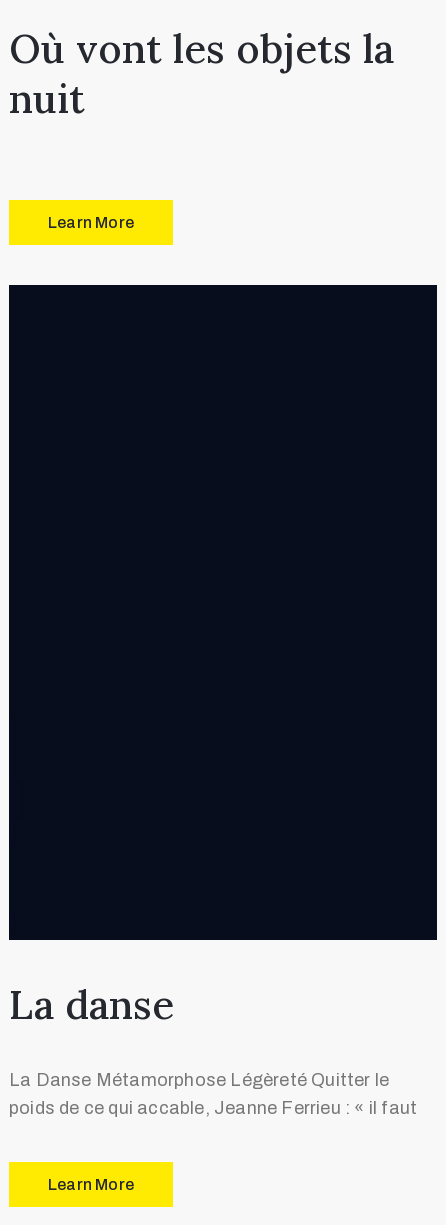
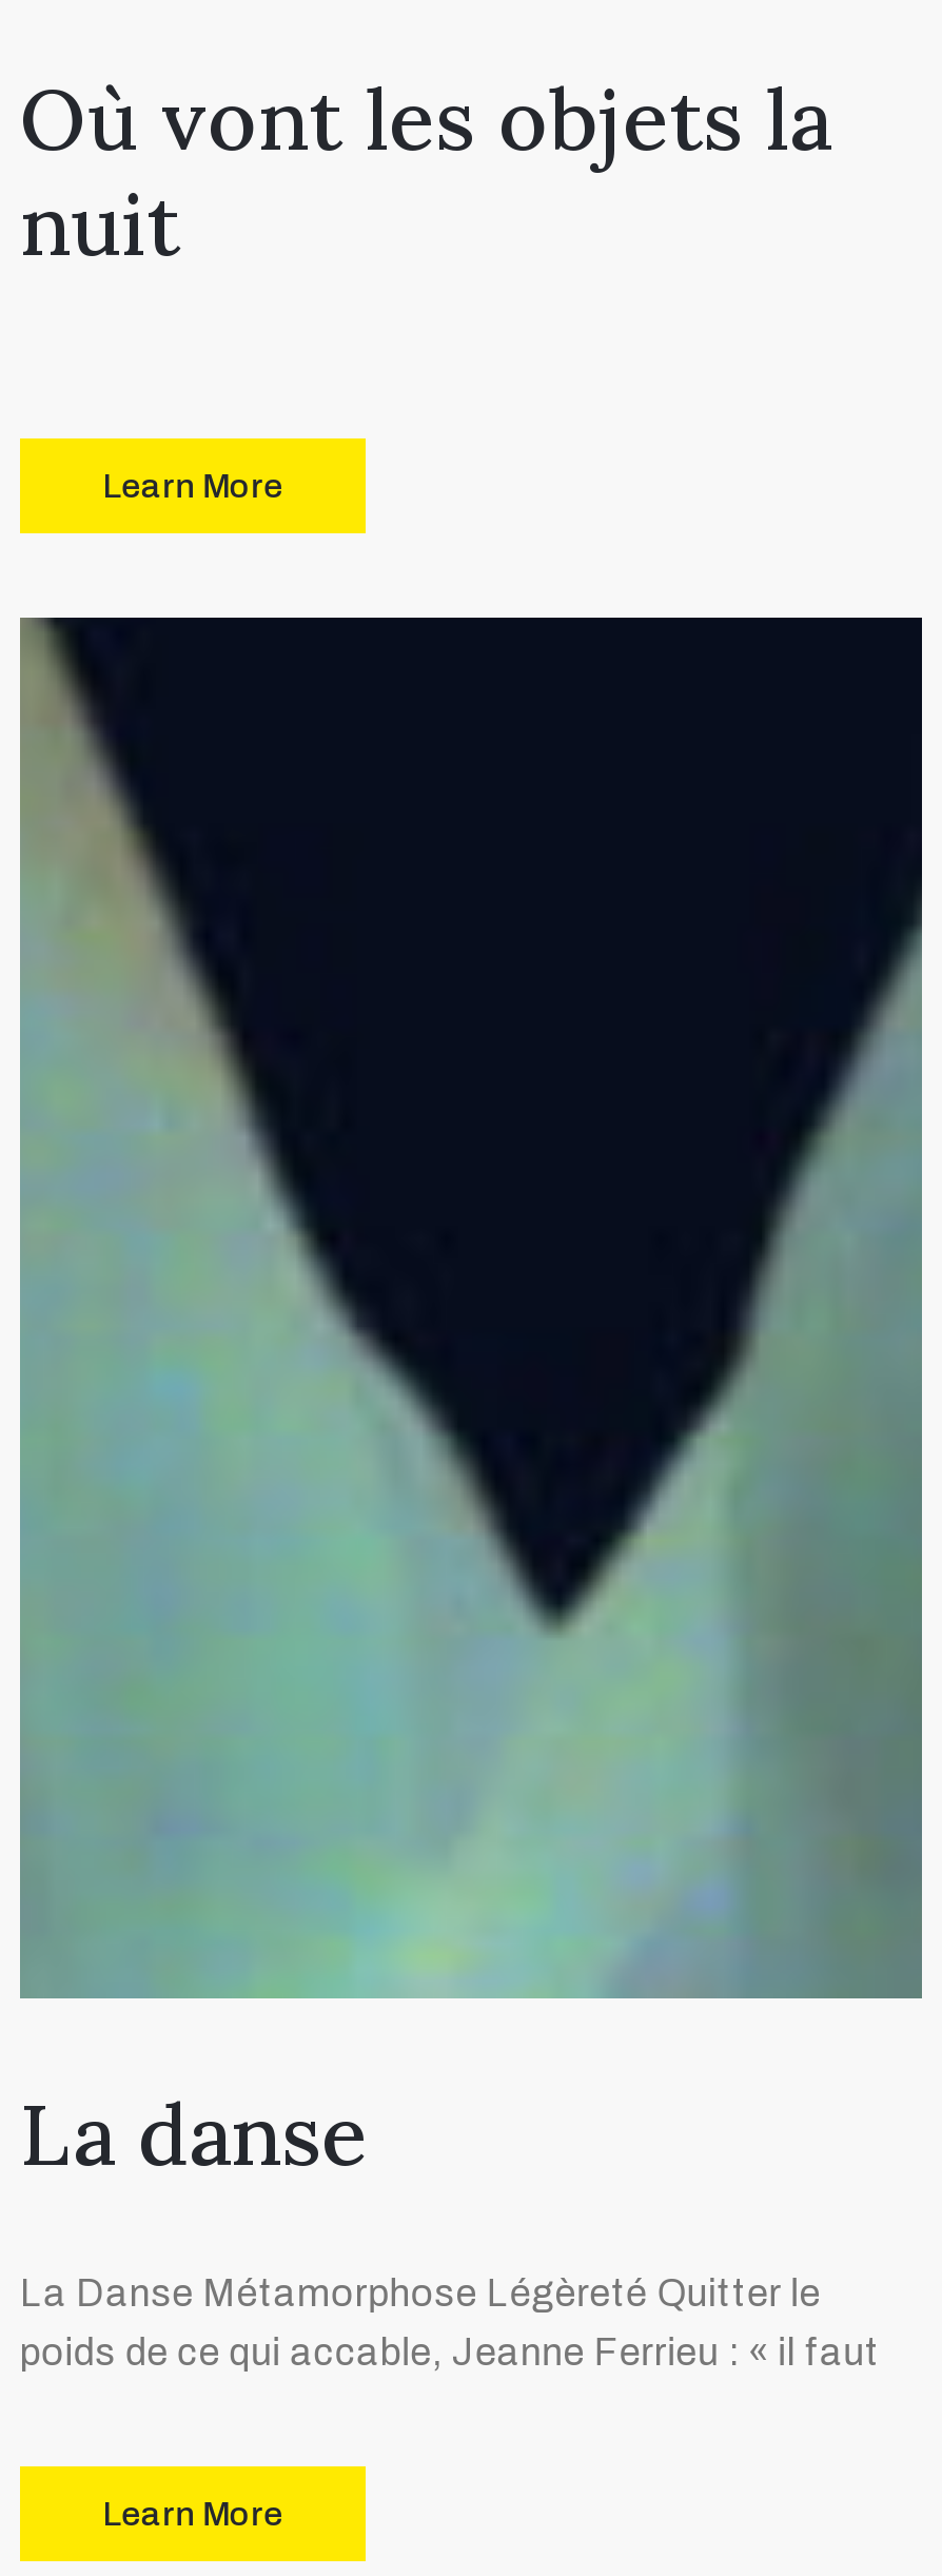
none -> [20,616,924,2001] [image]

